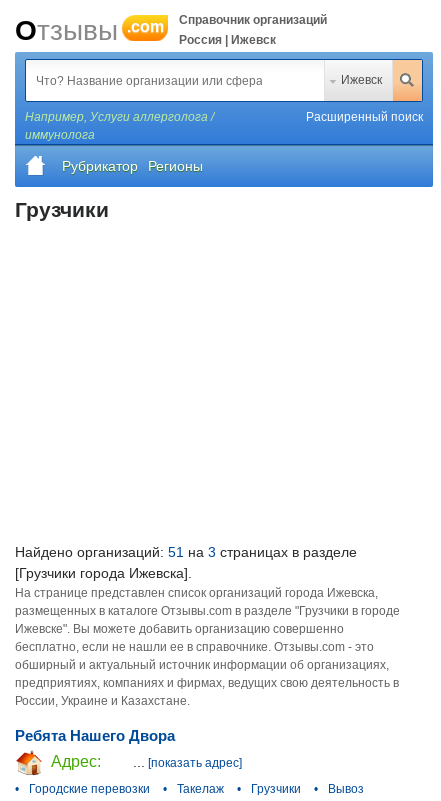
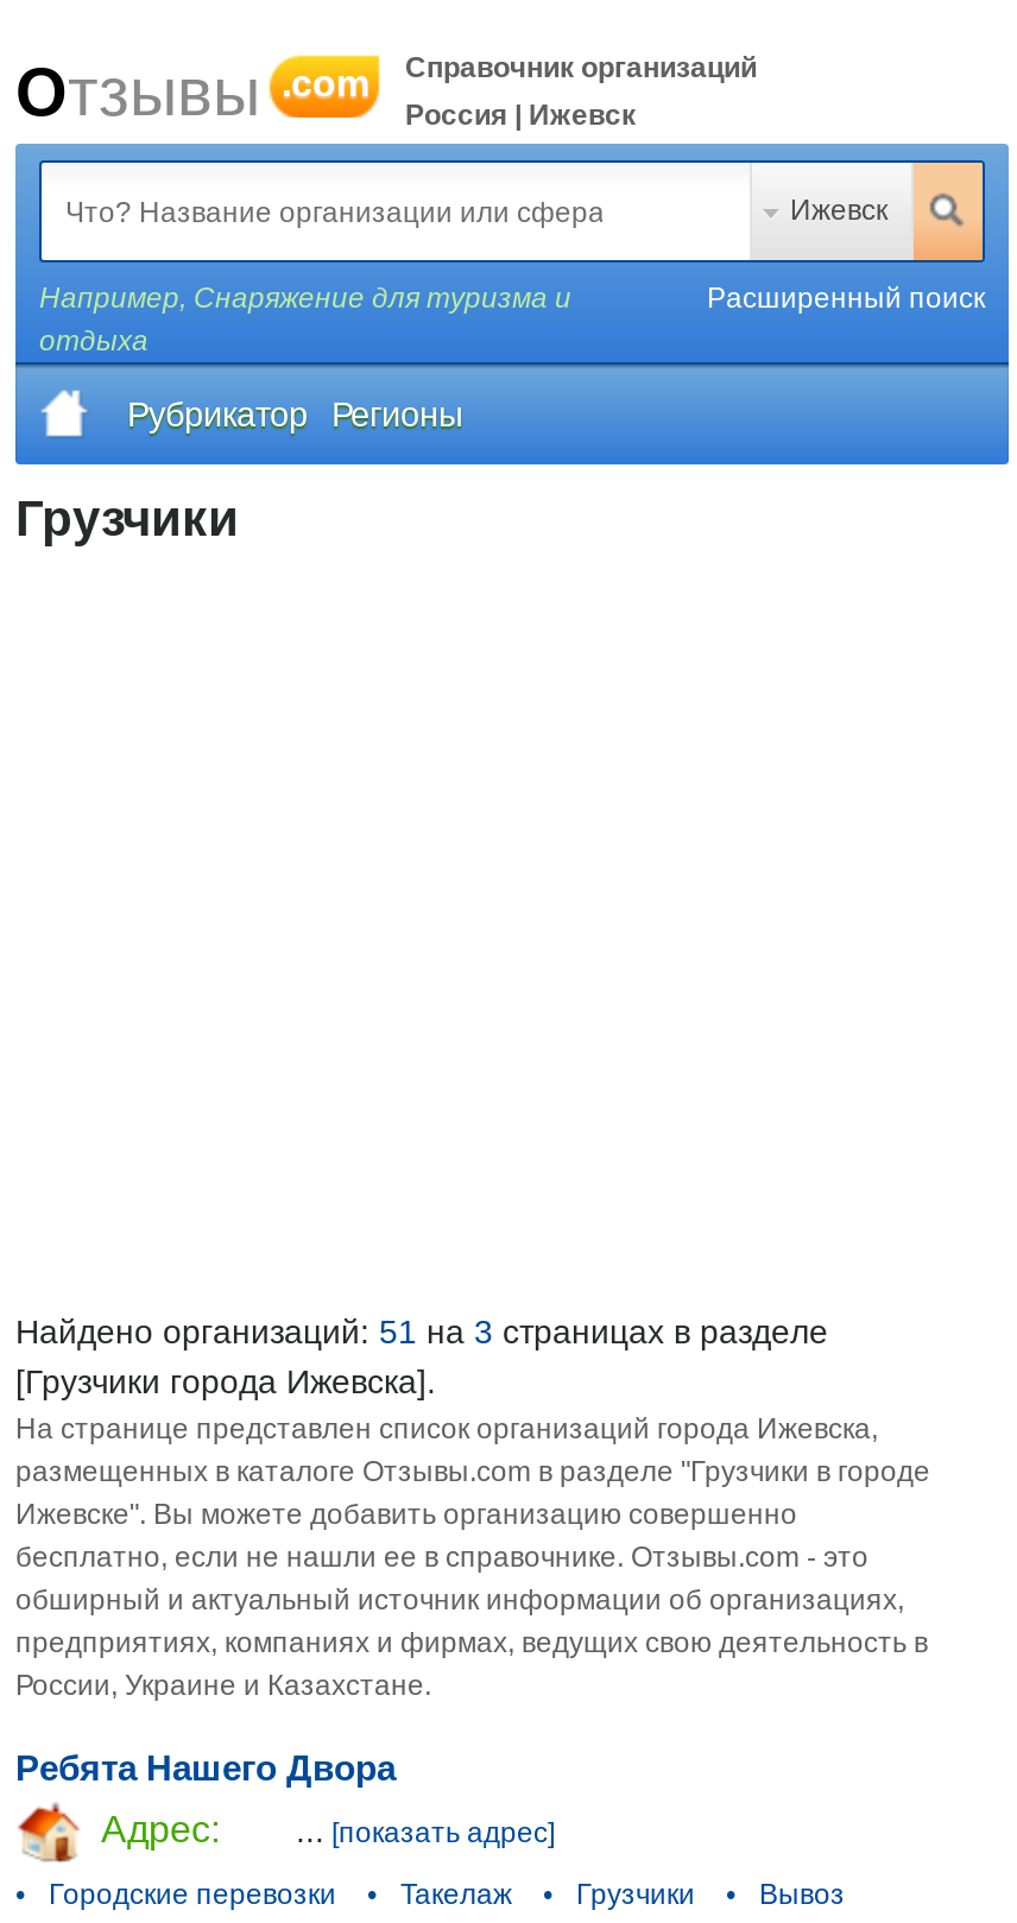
[25,110,214,142] Например, Услуги аллерголога / | иммунолога -> [39,282,571,358] Например, Снаряжение для туризма и | отдыха

